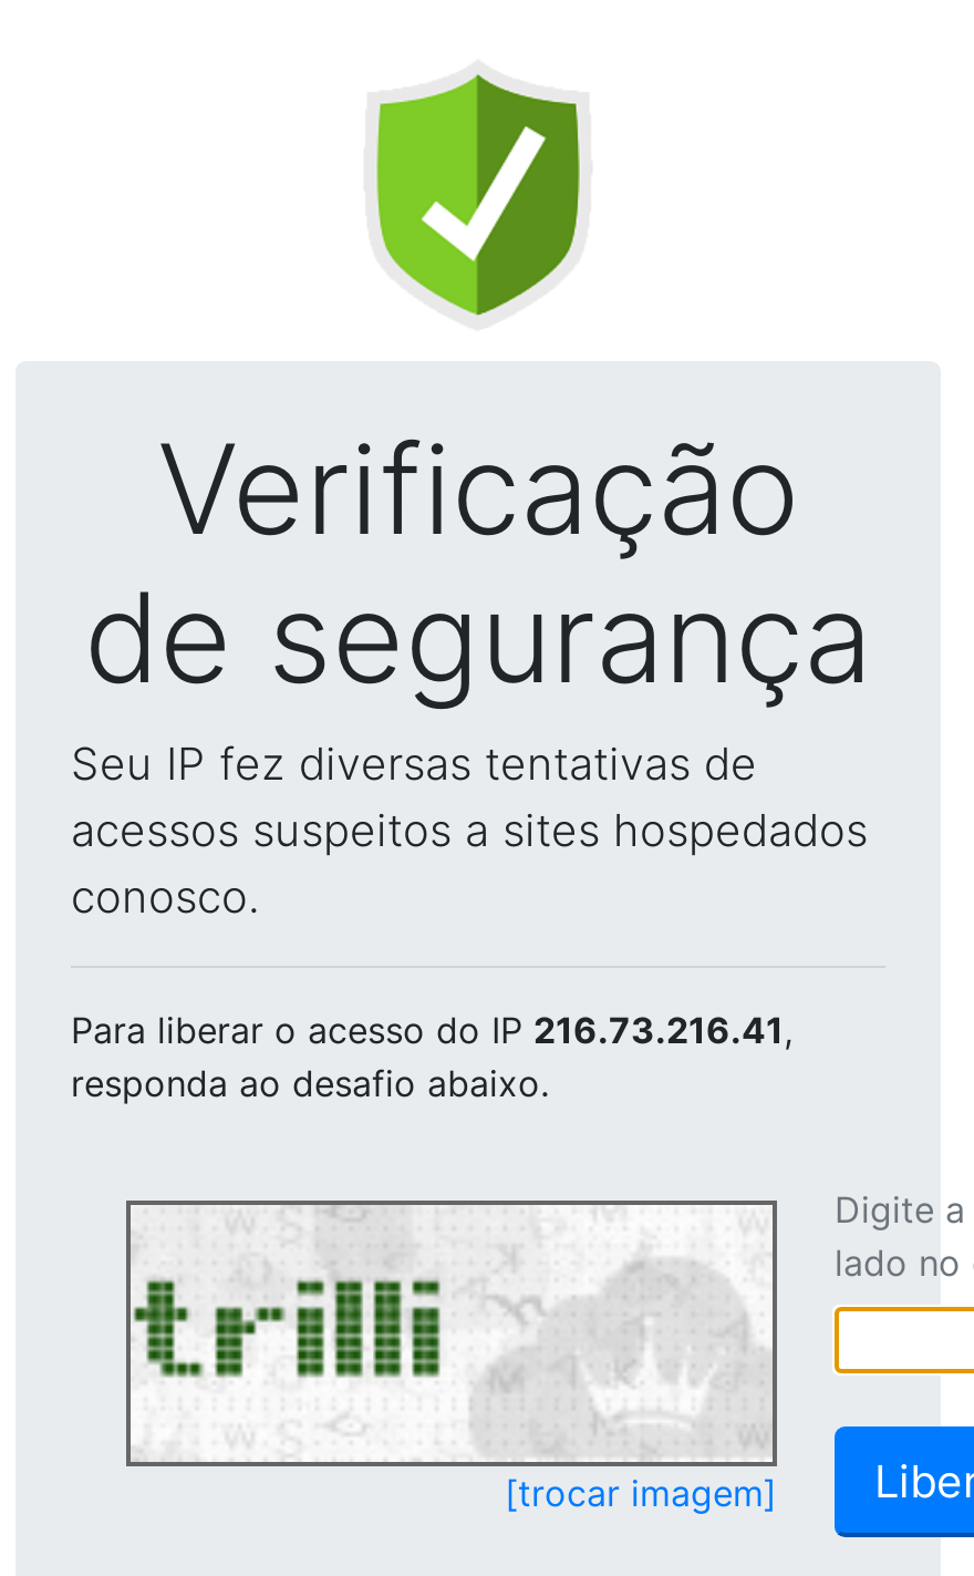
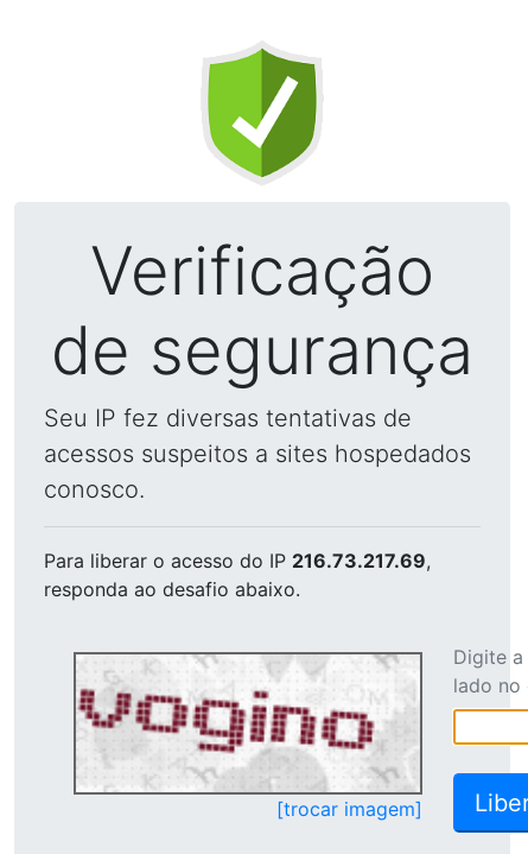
[71,1008,792,1052] Para liberar o acesso do IP 216.73.216.41, -> [44,549,431,573] Para liberar o acesso do IP 216.73.217.69,
[133,1207,708,1457] [image] -> [77,657,399,789] [image]

